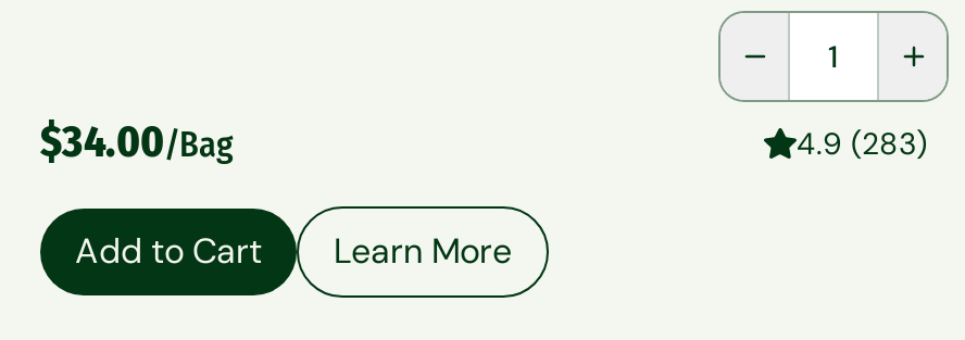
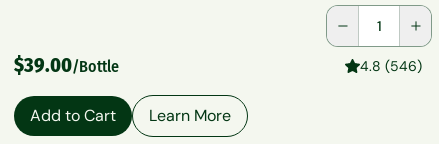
[40,115,927,167] $34.00/Bag | 4.9 (283) -> [14,53,422,77] $39.00/Bottle | 4.8 (546)

